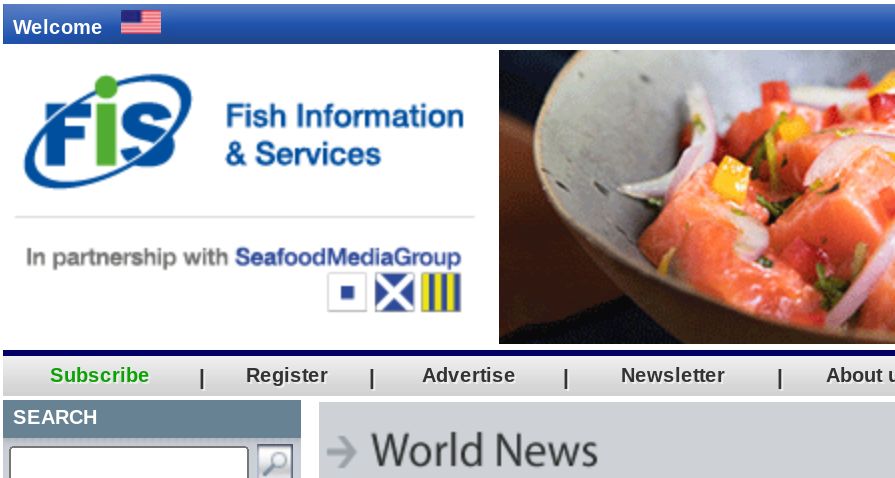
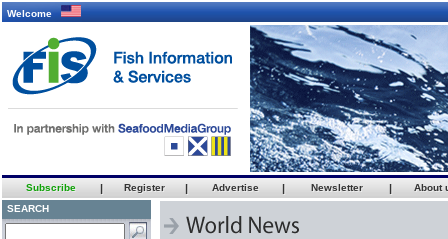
[497,48,889,346] [image] -> [249,25,445,173] [image]

